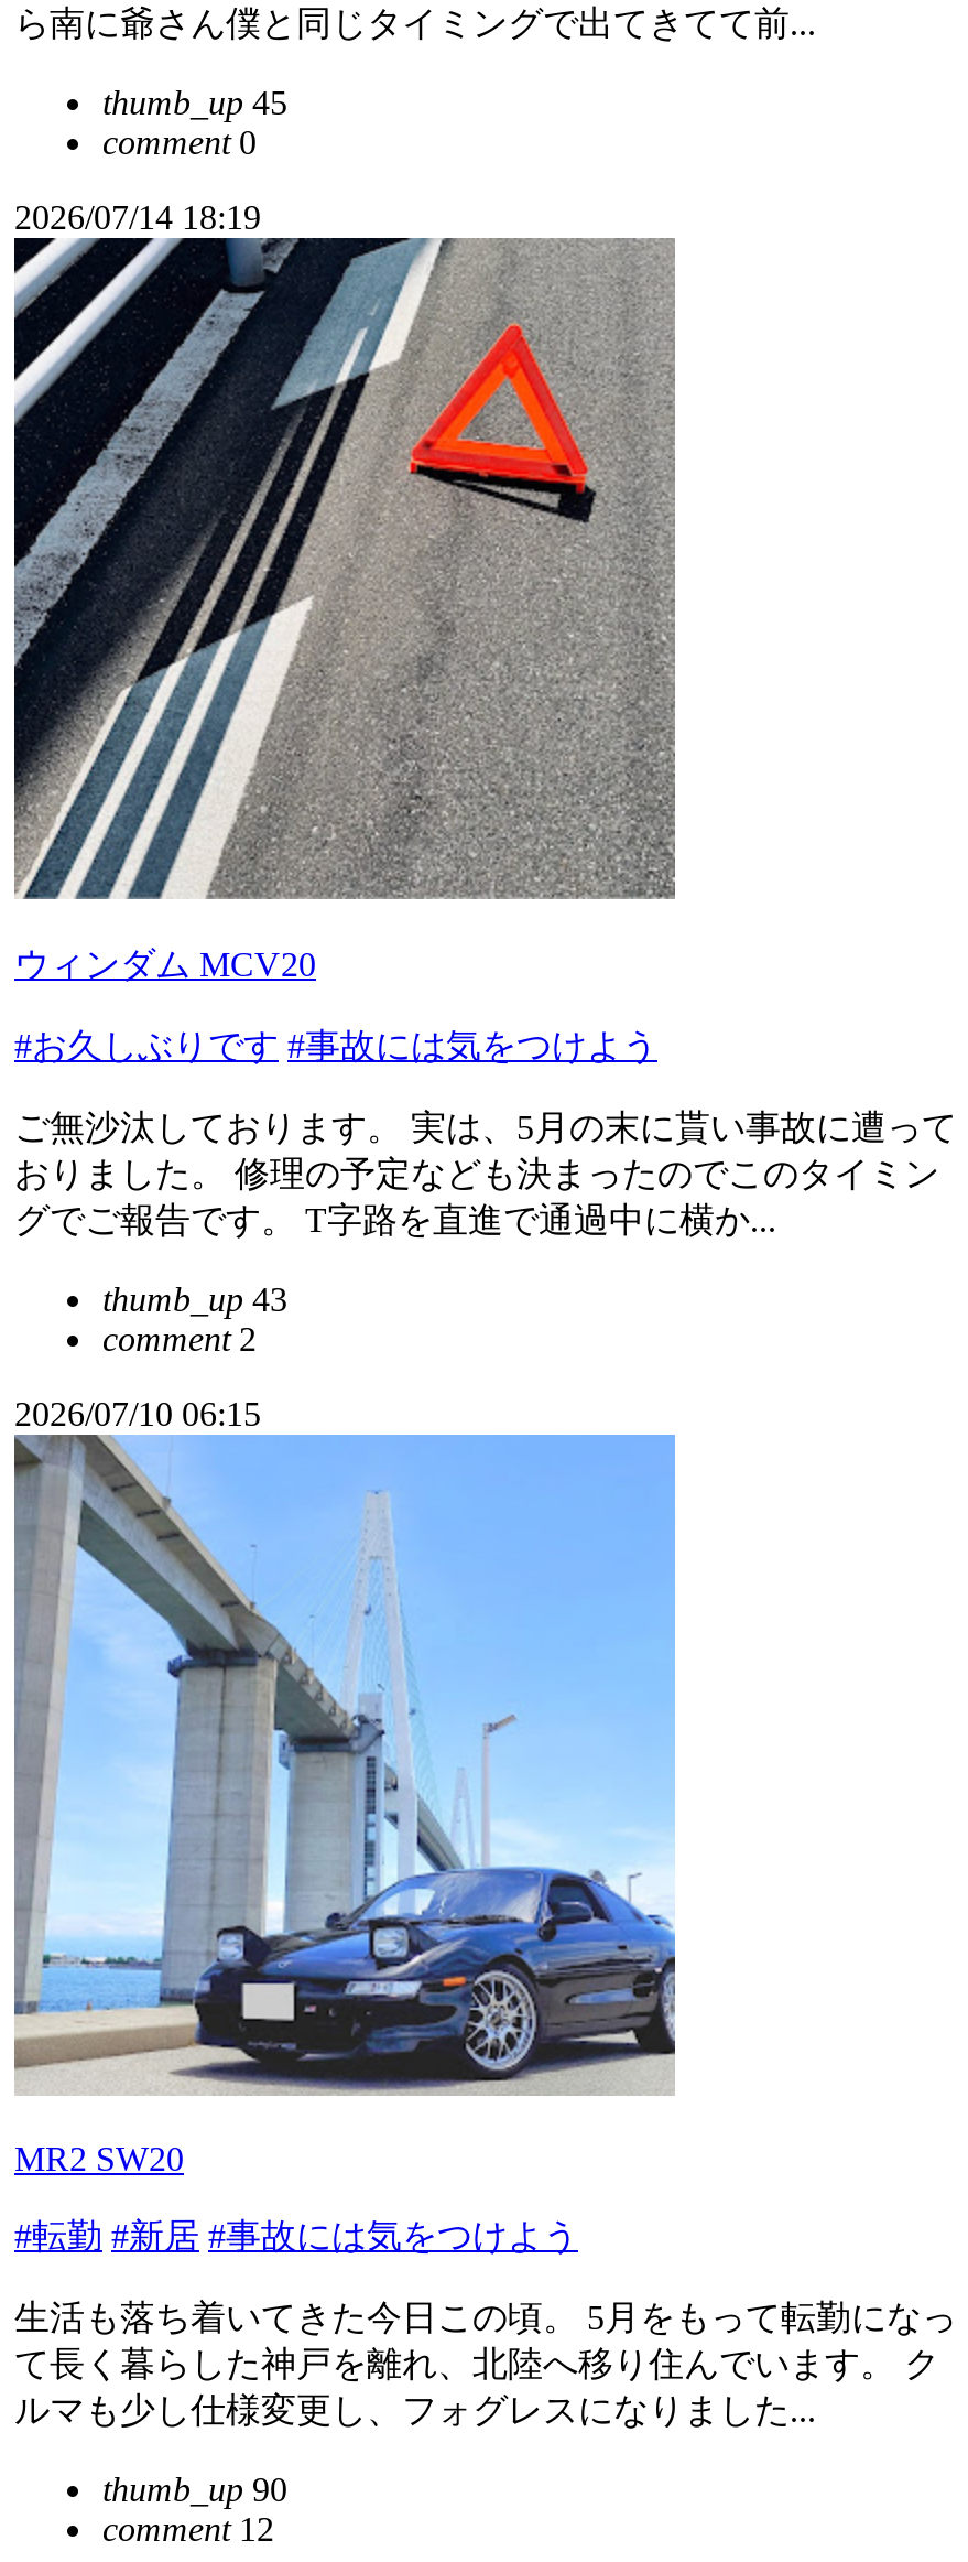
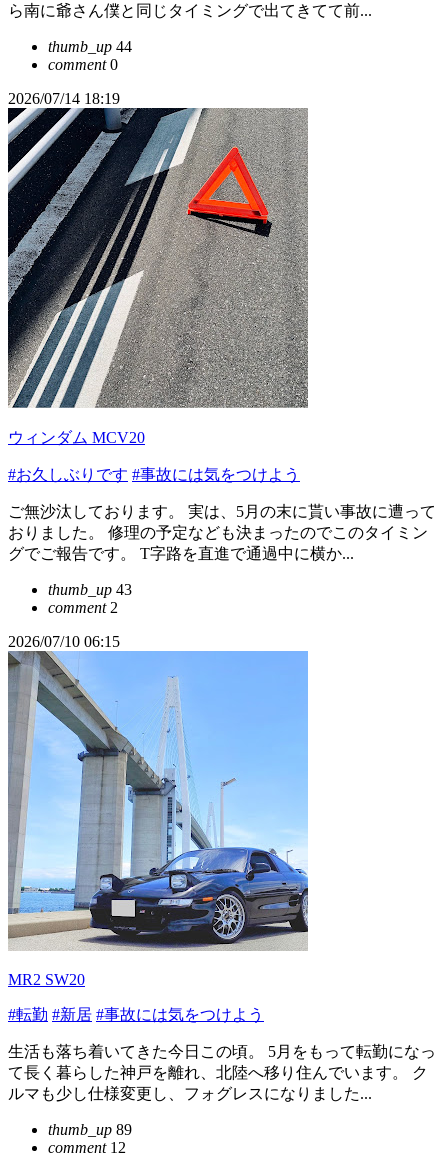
[102,84,287,121] thumb_up 45 -> [48,38,132,55] thumb_up 44
[102,2471,287,2508] thumb_up 90 -> [48,1121,132,1138] thumb_up 89

